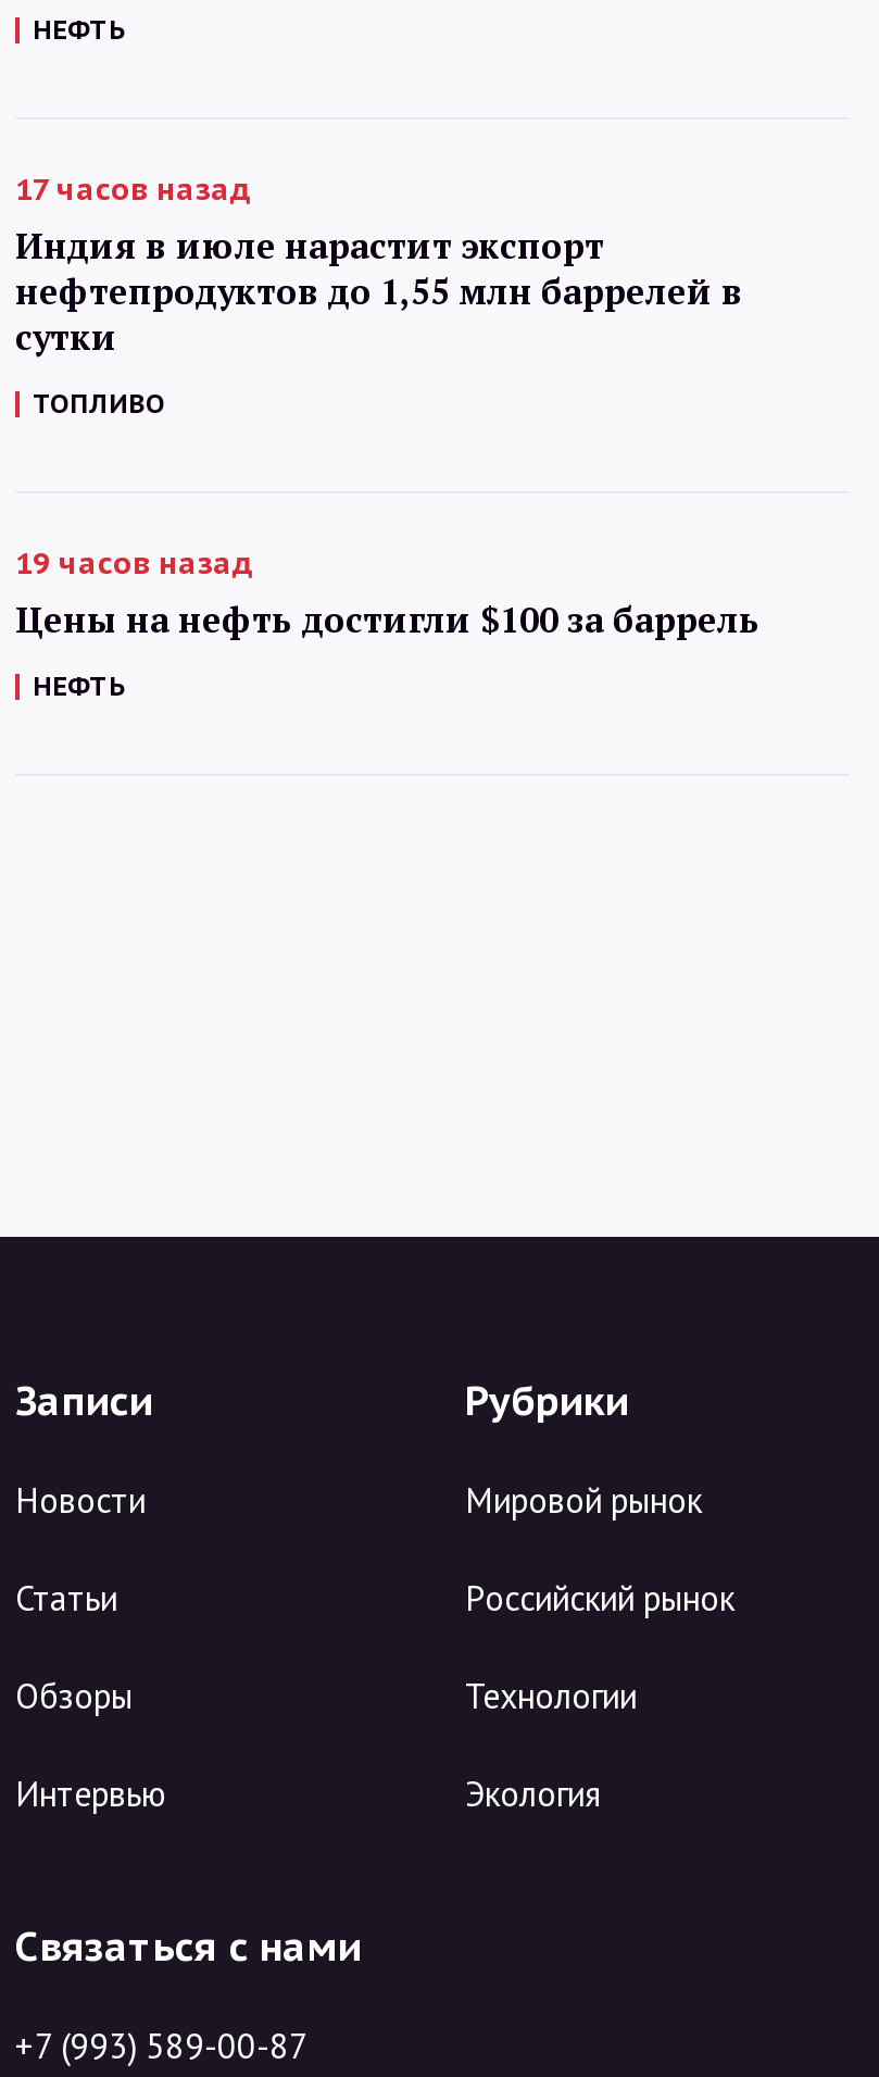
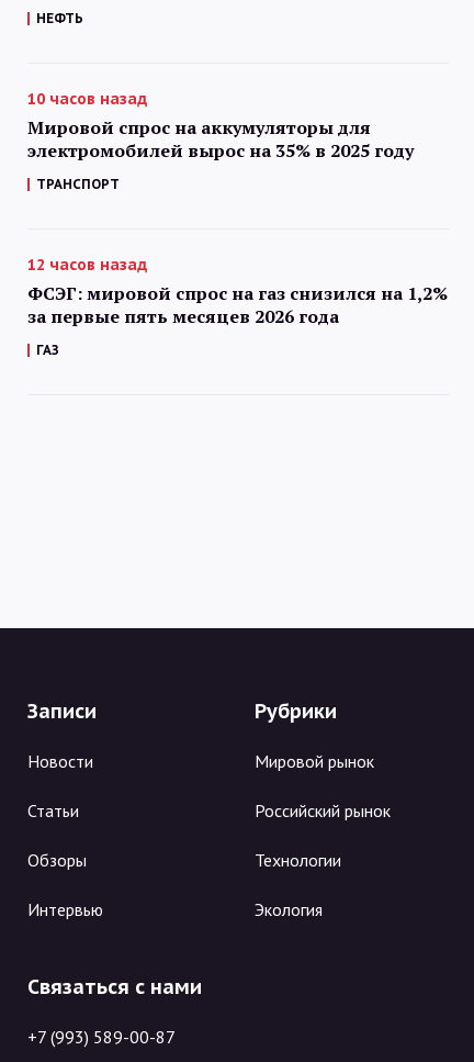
[15,170,743,361] 17 часов назад | Индия в июле нарастит экспорт | нефтепродуктов до 1,55 млн баррелей в | сутки -> [27,89,414,163] 10 часов назад | Мировой спрос на аккумуляторы для | электромобилей вырос на 35% в 2025 году
[33,387,165,420] ТОПЛИВО -> [36,176,120,192] ТРАНСПОРТ
[15,543,761,643] 19 часов назад | Цены на нефть достигли $100 за баррель -> [27,255,448,328] 12 часов назад | ФСЭГ: мировой спрос на газ снизился на 1,2% | за первые пять месяцев 2026 года
[33,670,126,702] НЕФТЬ -> [36,342,59,358] ГАЗ

